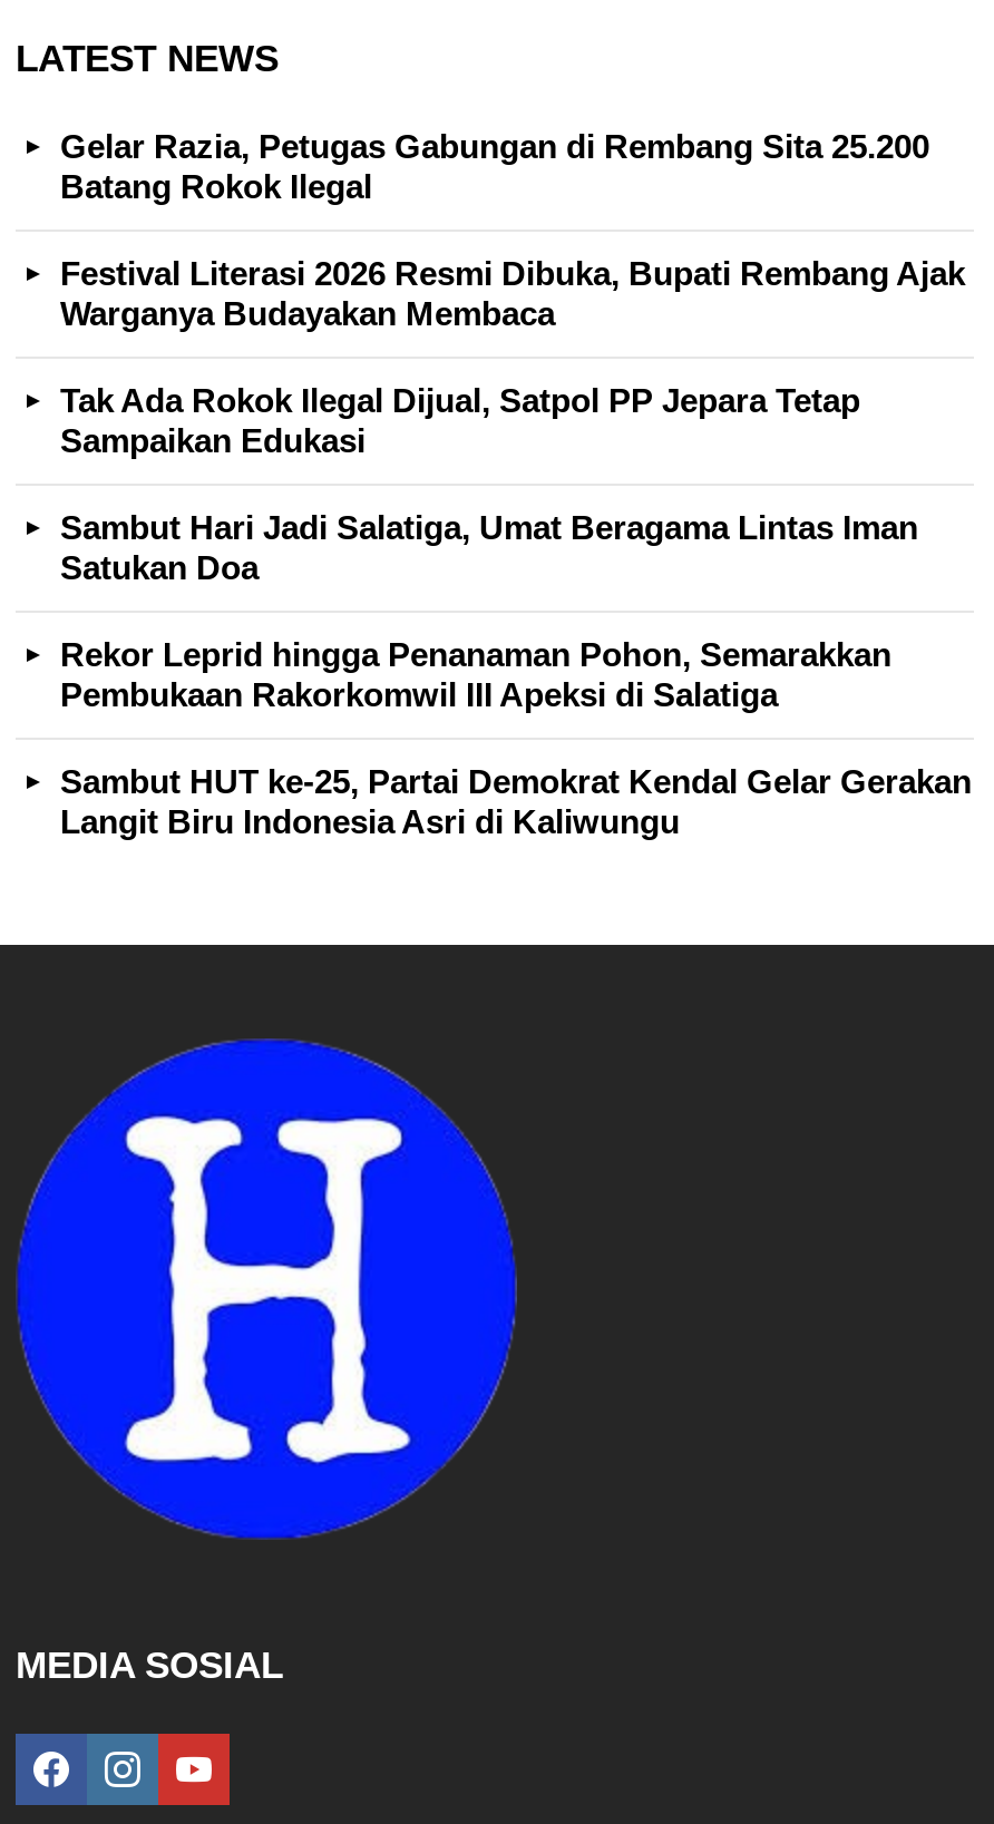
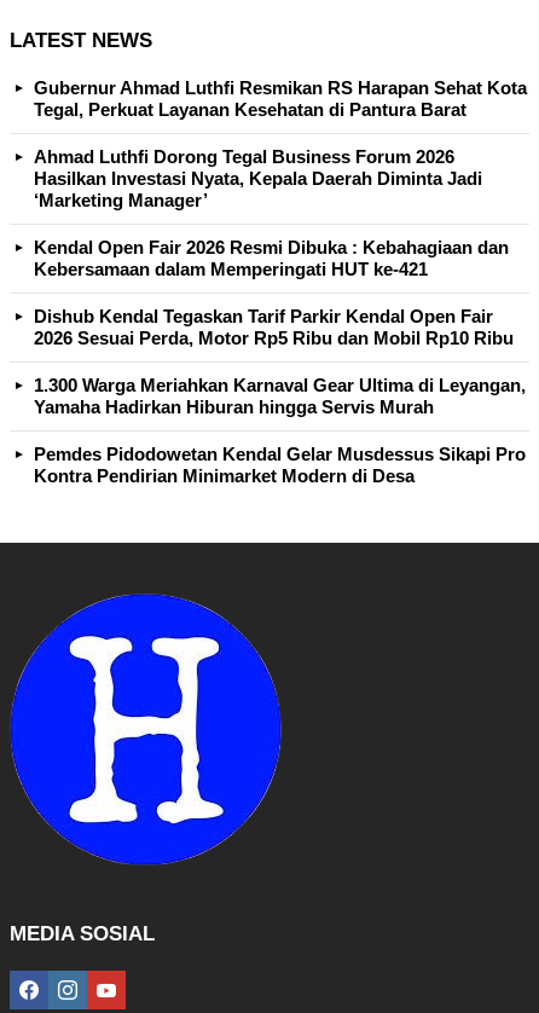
[60,126,929,204] Gelar Razia, Petugas Gabungan di Rembang Sita 25.200 | Batang Rokok Ilegal -> [34,77,527,120] Gubernur Ahmad Luthfi Resmikan RS Harapan Sehat Kota | Tegal, Perkuat Layanan Kesehatan di Pantura Barat
[60,253,965,331] Festival Literasi 2026 Resmi Dibuka, Bupati Rembang Ajak | Warganya Budayakan Membaca -> [34,146,482,210] Ahmad Luthfi Dorong Tegal Business Forum 2026 | Hasilkan Investasi Nyata, Kepala Daerah Diminta Jadi | ‘Marketing Manager’
[60,380,860,458] Tak Ada Rokok Ilegal Dijual, Satpol PP Jepara Tetap | Sampaikan Edukasi -> [34,237,509,279] Kendal Open Fair 2026 Resmi Dibuka : Kebahagiaan dan | Kebersamaan dalam Memperingati HUT ke-421
[60,507,918,585] Sambut Hari Jadi Salatiga, Umat Beragama Lintas Iman | Satukan Doa -> [34,306,514,348] Dishub Kendal Tegaskan Tarif Parkir Kendal Open Fair | 2026 Sesuai Perda, Motor Rp5 Ribu dan Mobil Rp10 Ribu
[60,634,891,712] Rekor Leprid hingga Penanaman Pohon, Semarakkan | Pembukaan Rakorkomwil III Apeksi di Salatiga -> [34,375,526,417] 1.300 Warga Meriahkan Karnaval Gear Ultima di Leyangan, | Yamaha Hadirkan Hiburan hingga Servis Murah
[60,761,972,839] Sambut HUT ke-25, Partai Demokrat Kendal Gelar Gerakan | Langit Biru Indonesia Asri di Kaliwungu -> [34,444,526,486] Pemdes Pidodowetan Kendal Gelar Musdessus Sikapi Pro | Kontra Pendirian Minimarket Modern di Desa

